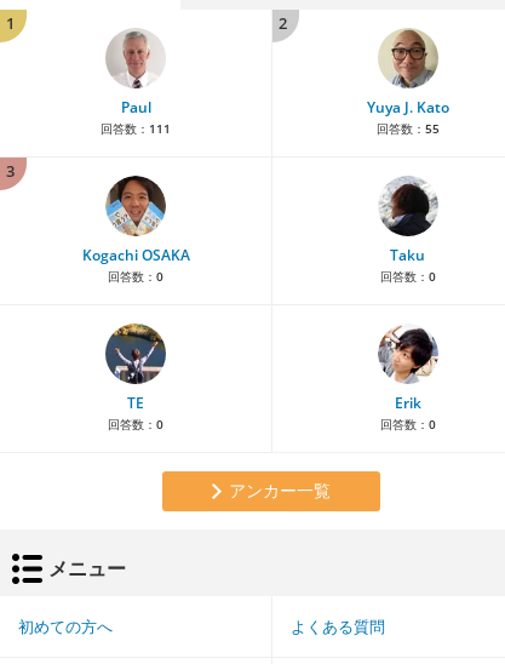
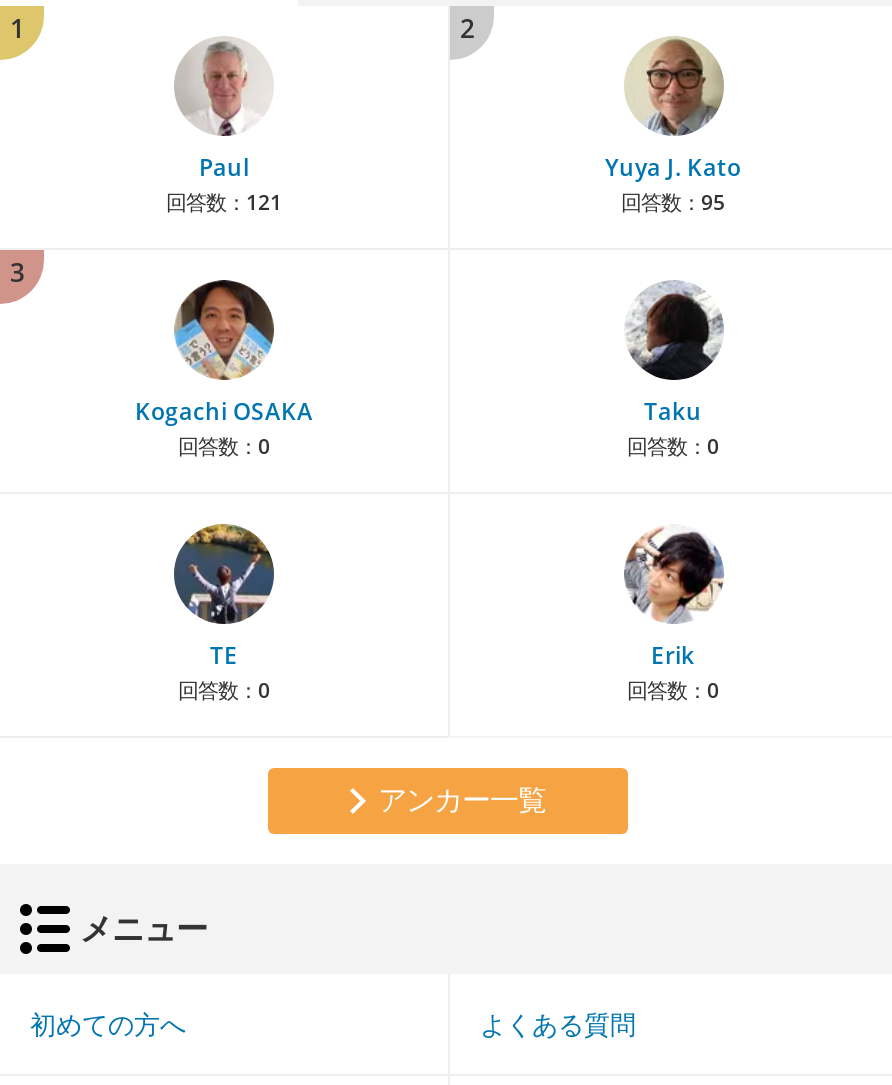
[101,119,171,136] 回答数：111 -> [166,187,282,215] 回答数：121
[376,119,439,136] 回答数：55 -> [621,187,725,215] 回答数：95

